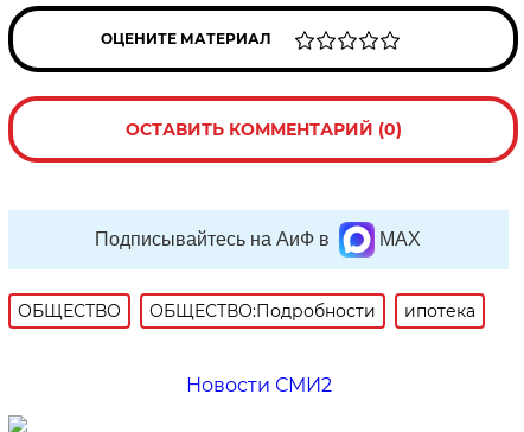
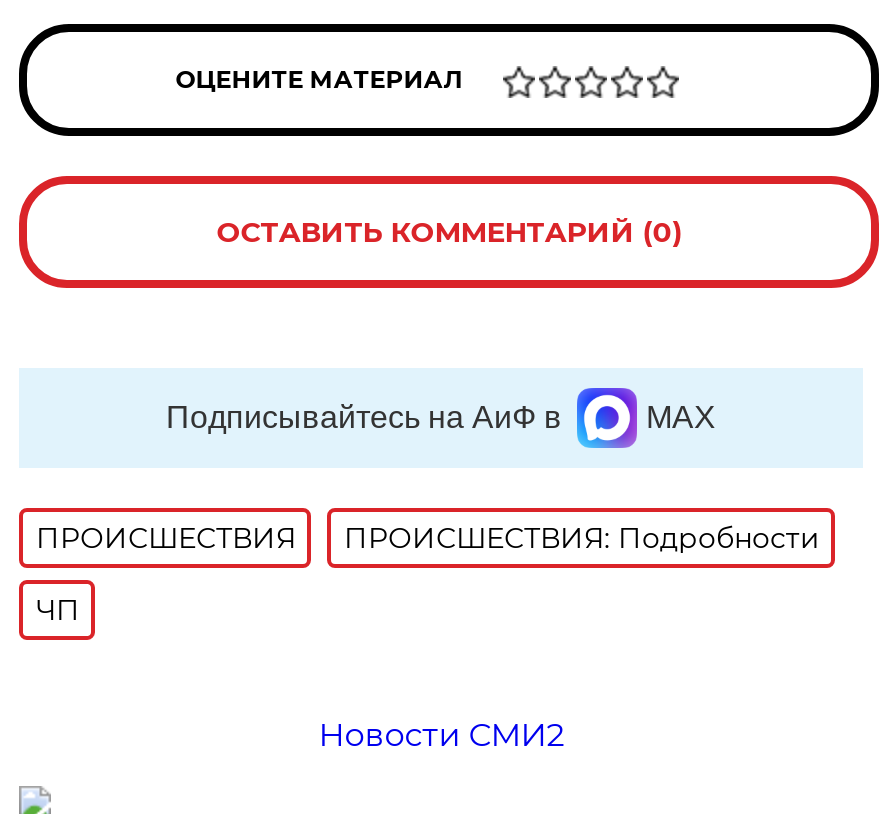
[18,300,476,322] ОБЩЕСТВО | ОБЩЕСТВО:Подробности | ипотека -> [36,520,820,628] ПРОИСШЕСТВИЯ | ПРОИСШЕСТВИЯ: Подробности | ЧП

